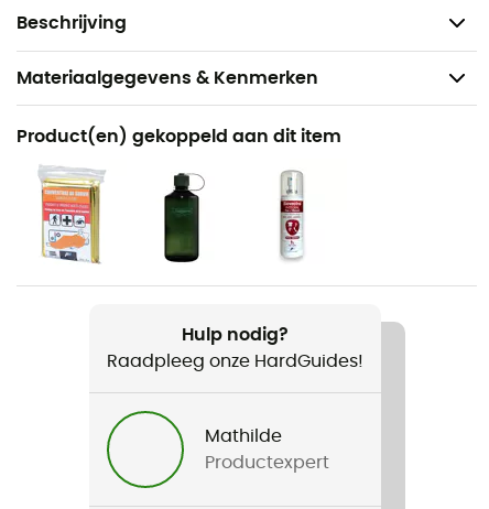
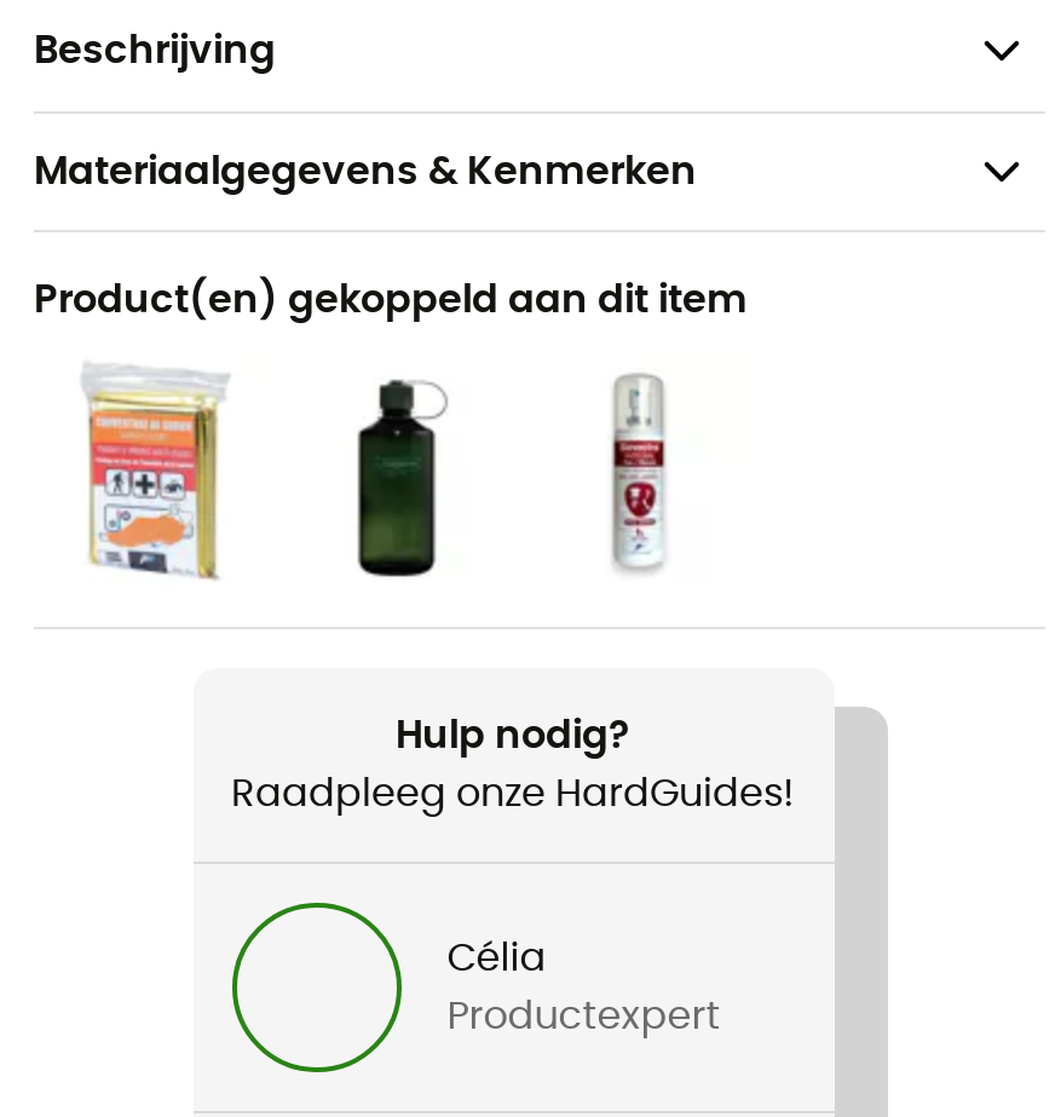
[205,427,282,445] Mathilde -> [447,938,546,977] Célia

